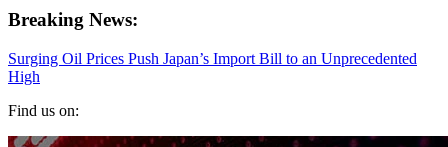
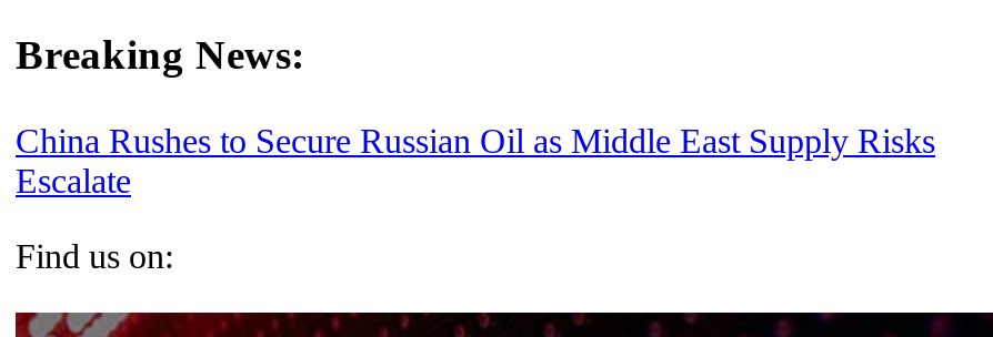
[8,50,417,85] Surging Oil Prices Push Japan’s Import Bill to an Unprecedented | High -> [16,122,935,200] China Rushes to Secure Russian Oil as Middle East Supply Risks | Escalate

